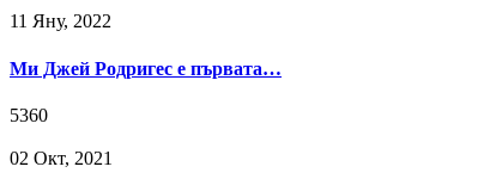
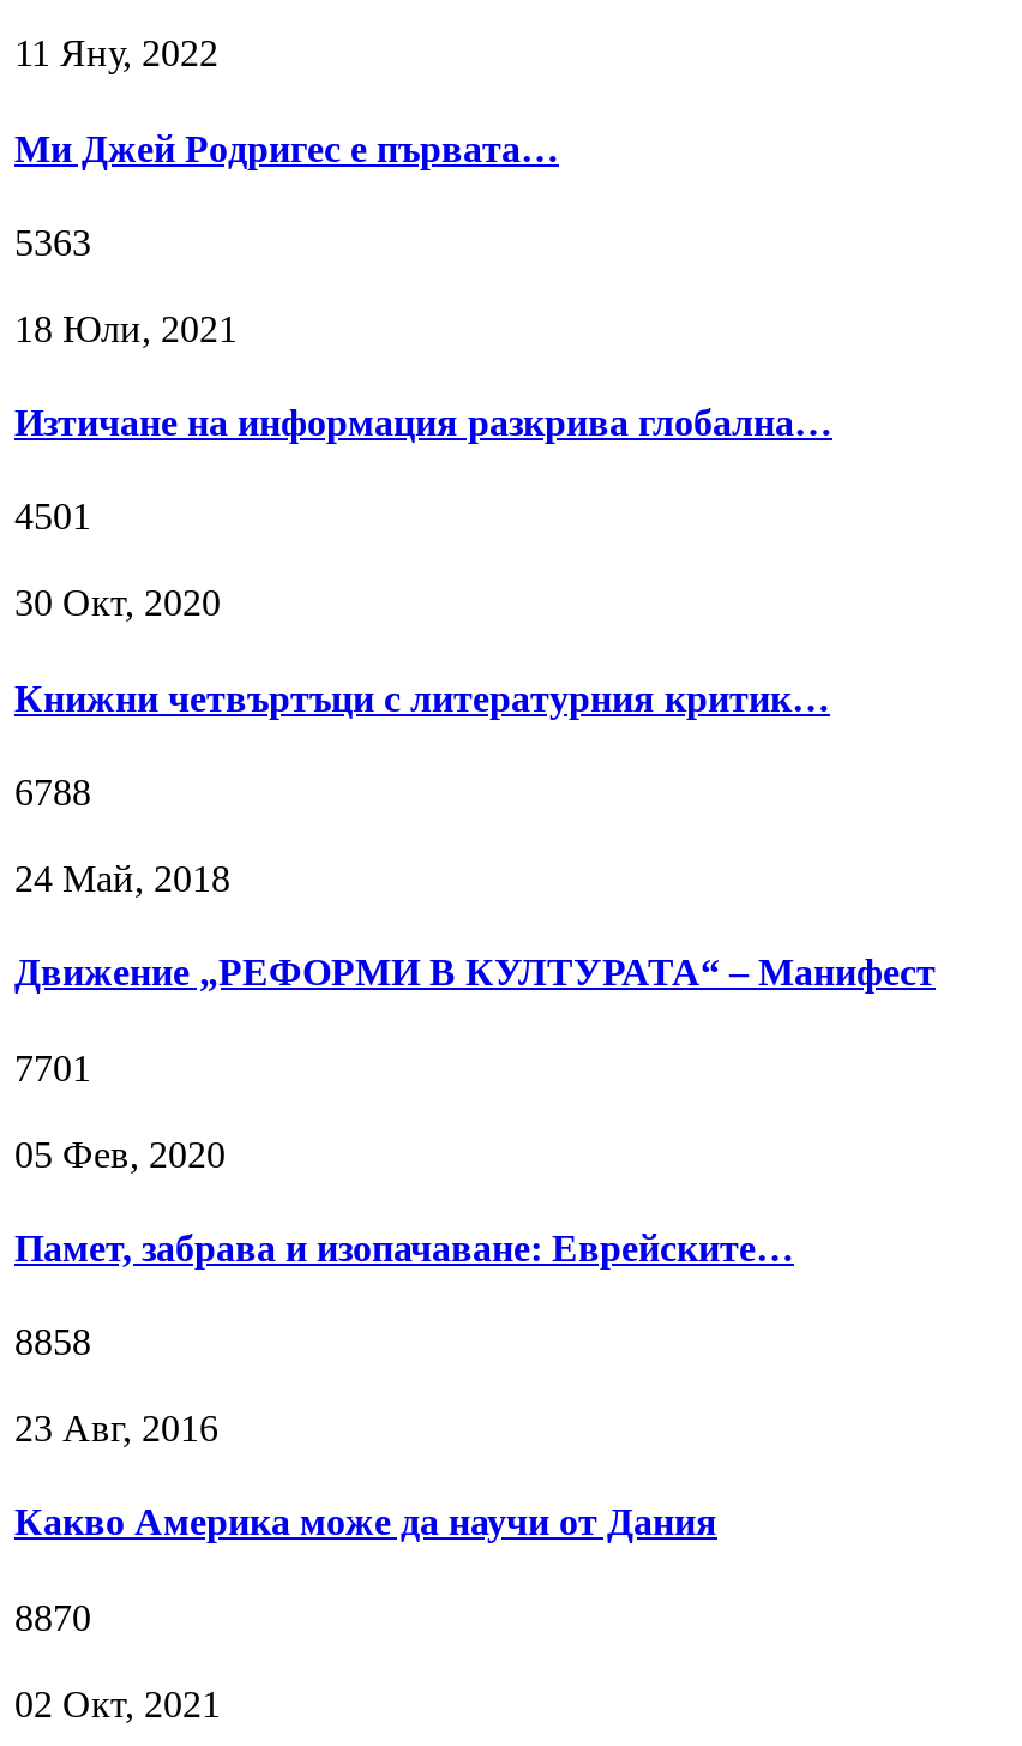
[10,105,48,125] 5360 -> [14,222,936,1637] 5363 | 18 Юли, 2021 | Изтичане на информация разкрива глобална… | 4501 | 30 Окт, 2020 | Книжни четвъртъци с литературния критик… | 6788 | 24 Май, 2018 | Движение „РЕФОРМИ В КУЛТУРАТА“ – Манифест | 7701 | 05 Фев, 2020 | Памет, забрава и изопачаване: Еврейските… | 8858 | 23 Авг, 2016 | Какво Америка може да научи от Дания | 8870

